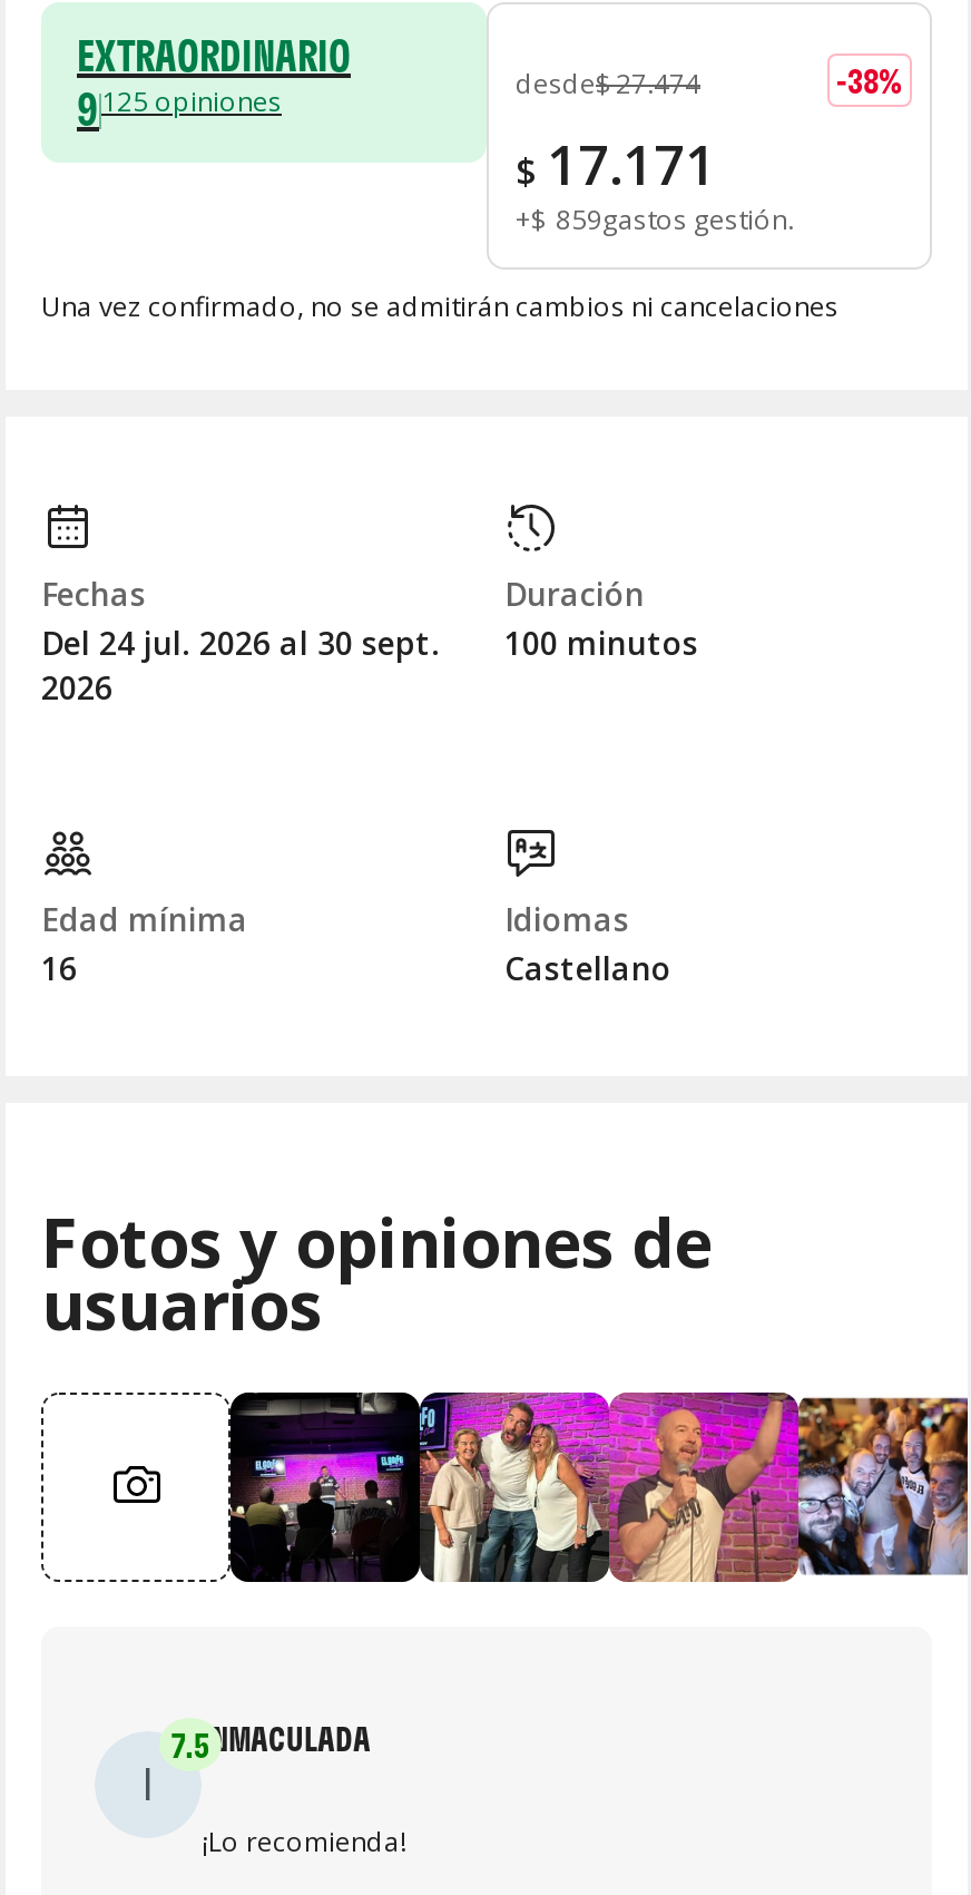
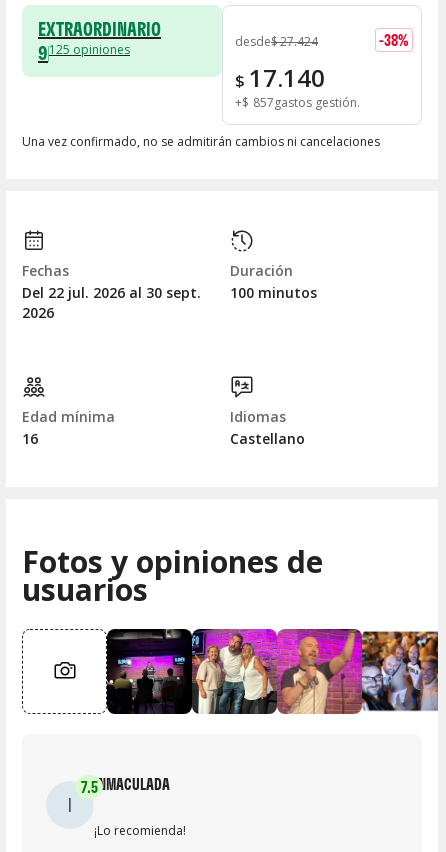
[516,65,700,103] desde$ 27.474 -> [235,33,318,50] desde$ 27.424
[516,127,716,201] $ 17.171 -> [235,61,325,94] $ 17.140
[516,201,787,239] +$ 859gastos gestión -> [235,94,357,111] +$ 857gastos gestión
[41,622,440,664] Del 24 jul. 2026 al 30 sept. -> [22,283,201,302] Del 22 jul. 2026 al 30 sept.

